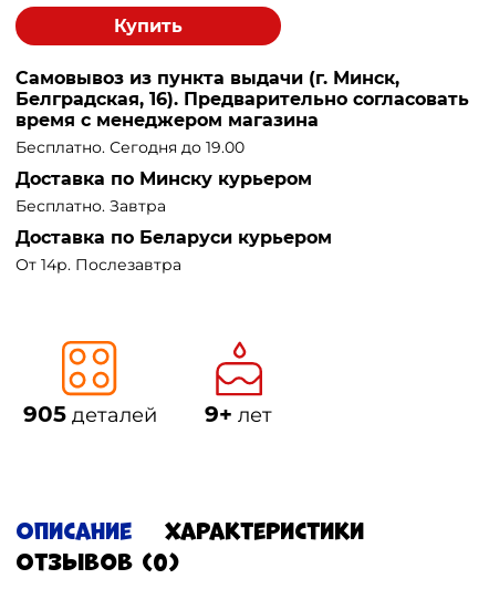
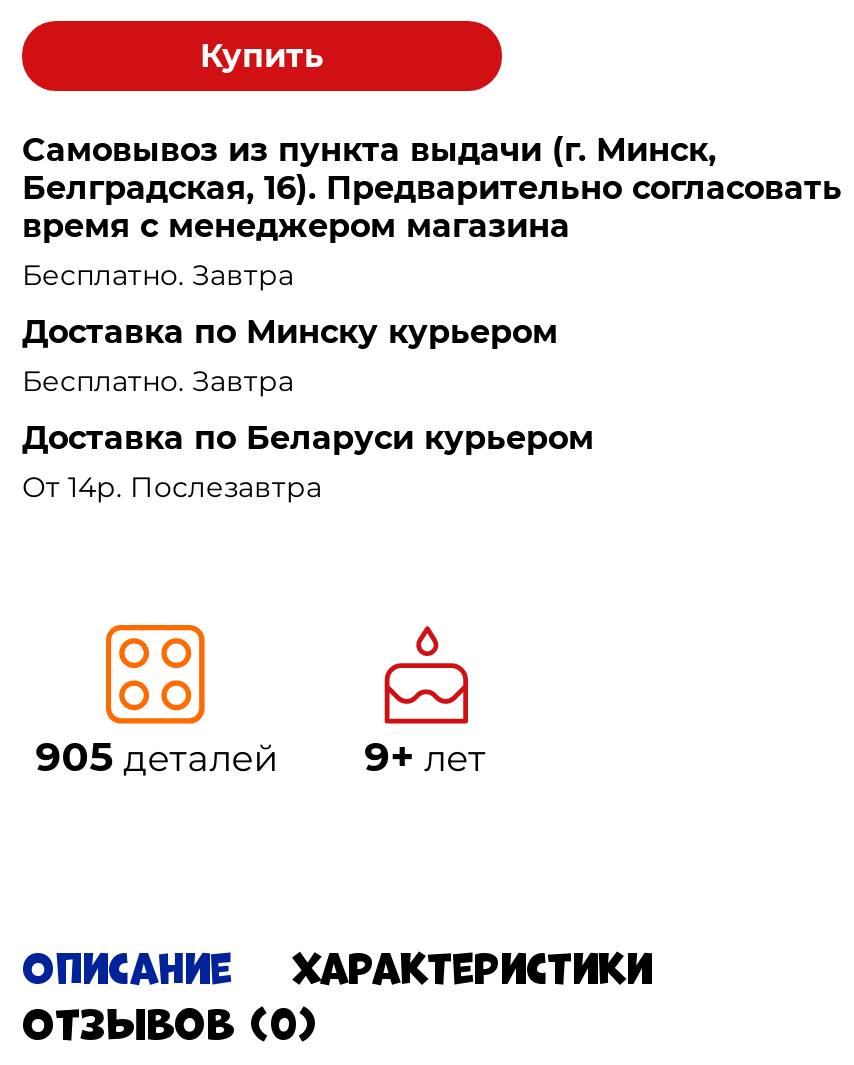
[15,137,245,157] Бесплатно. Сегодня до 19.00 -> [22,256,294,292] Бесплатно. Завтра

